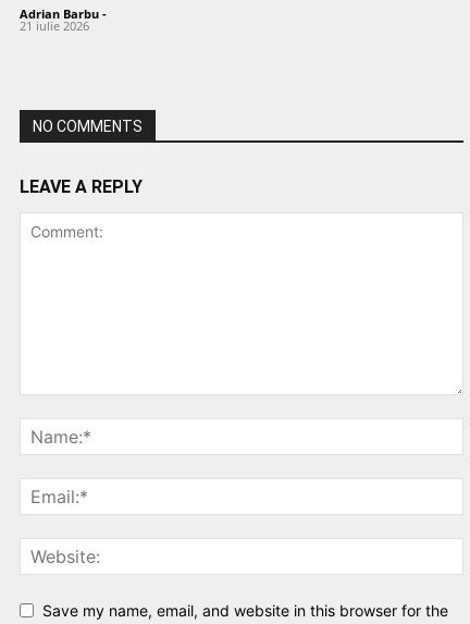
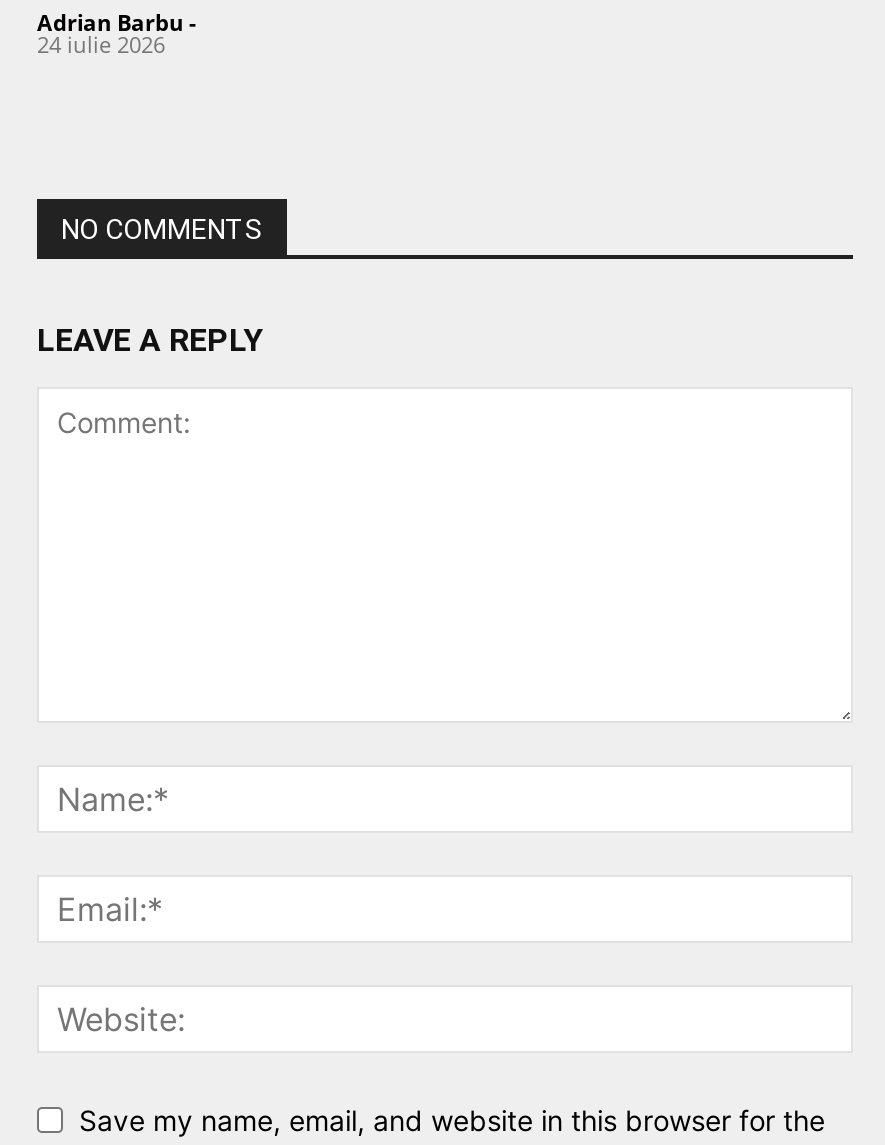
[20,17,89,33] 21 iulie 2026 -> [37,30,165,60] 24 iulie 2026

